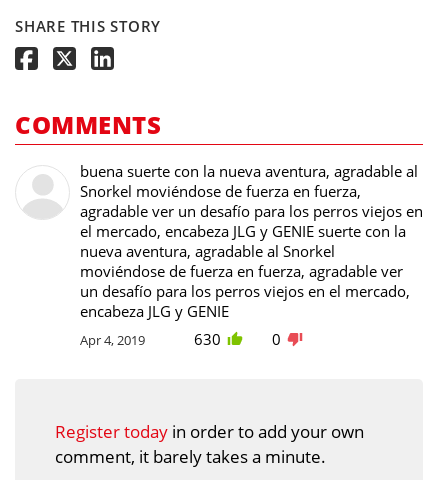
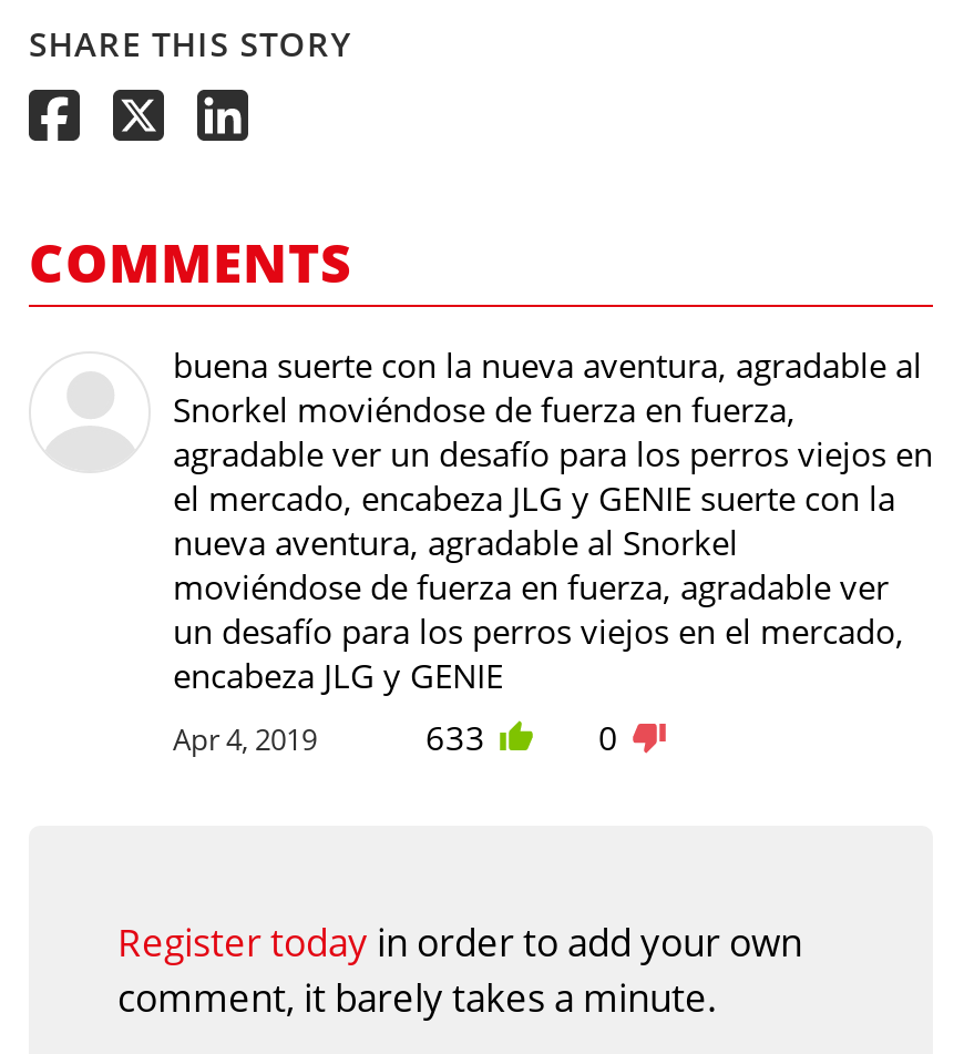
[194,329,221,349] 630 -> [425,715,485,759] 633

